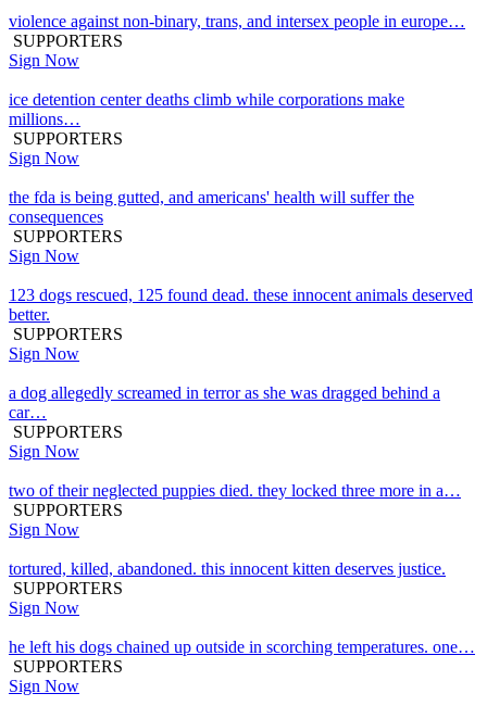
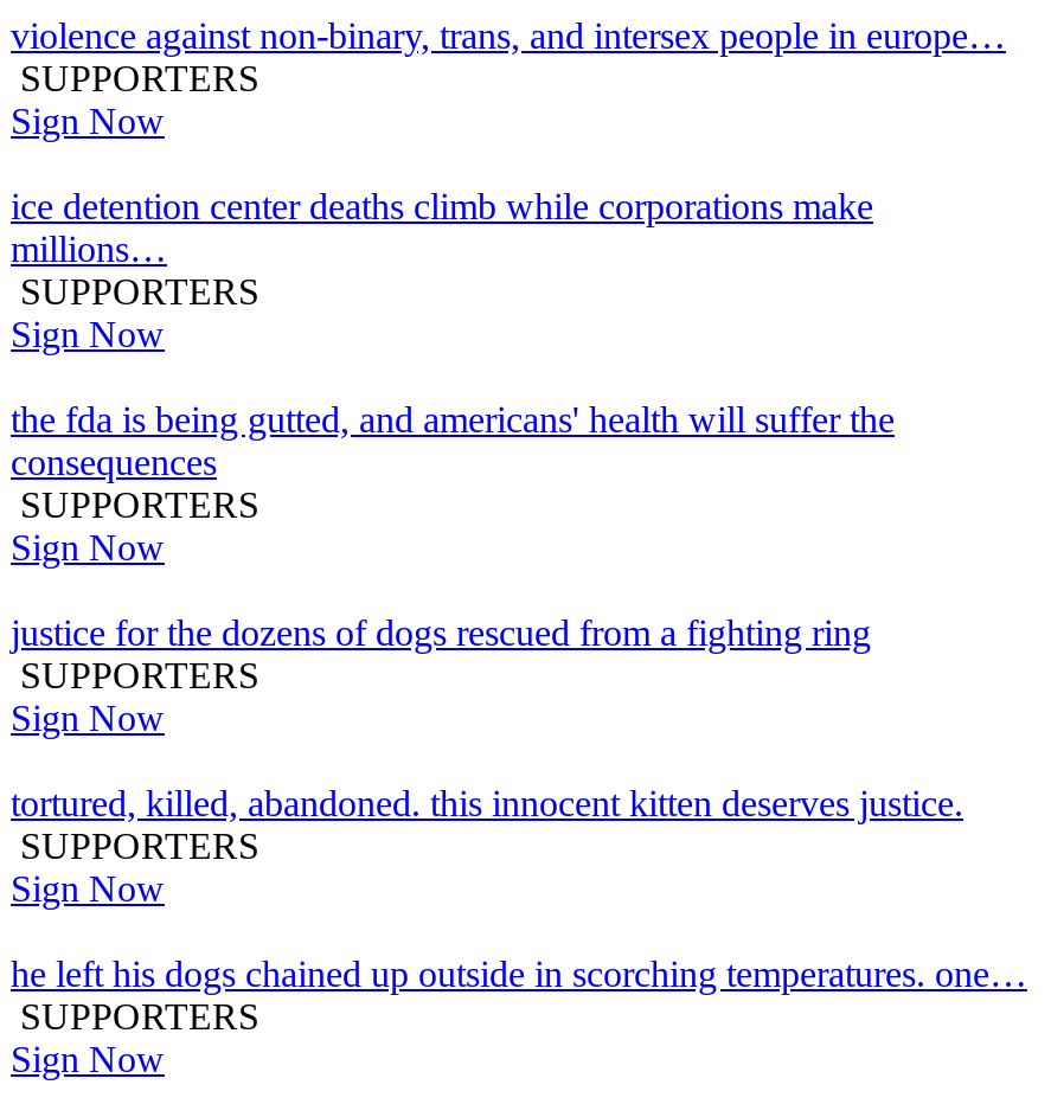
[9,286,473,500] 123 dogs rescued, 125 found dead. these innocent animals deserved | better. | SUPPORTERS | Sign Now | a dog allegedly screamed in terror as she was dragged behind a | car… | SUPPORTERS | Sign Now | two of their neglected puppies died. they locked three more in a… -> [11,612,871,653] justice for the dozens of dogs rescued from a fighting ring

